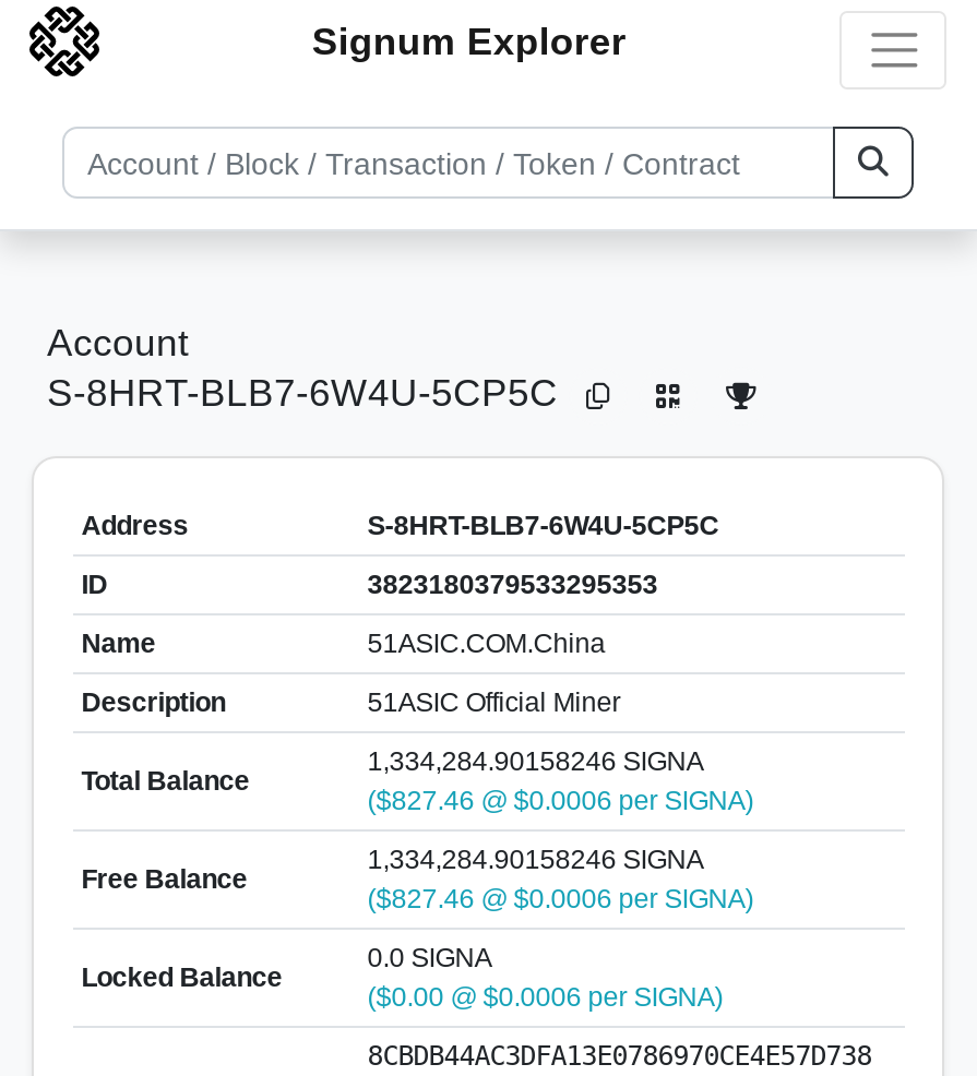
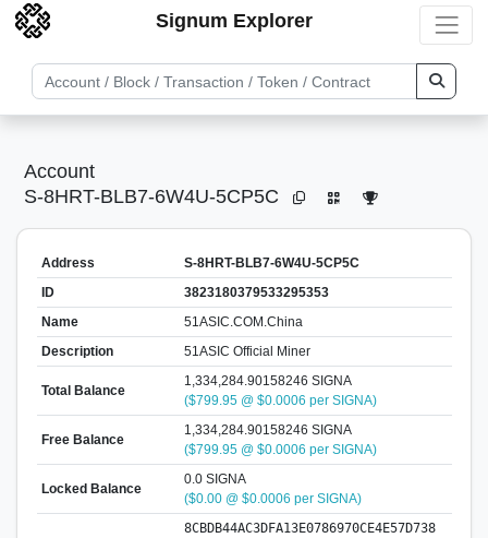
[367,785,754,815] ($827.46 @ $0.0006 per SIGNA) -> [184,392,377,408] ($799.95 @ $0.0006 per SIGNA)
[367,883,754,913] ($827.46 @ $0.0006 per SIGNA) -> [184,441,377,457] ($799.95 @ $0.0006 per SIGNA)

